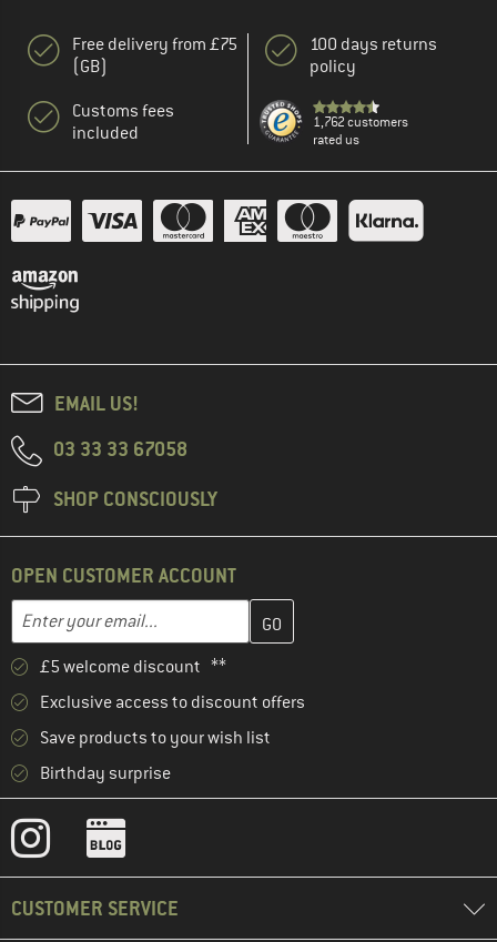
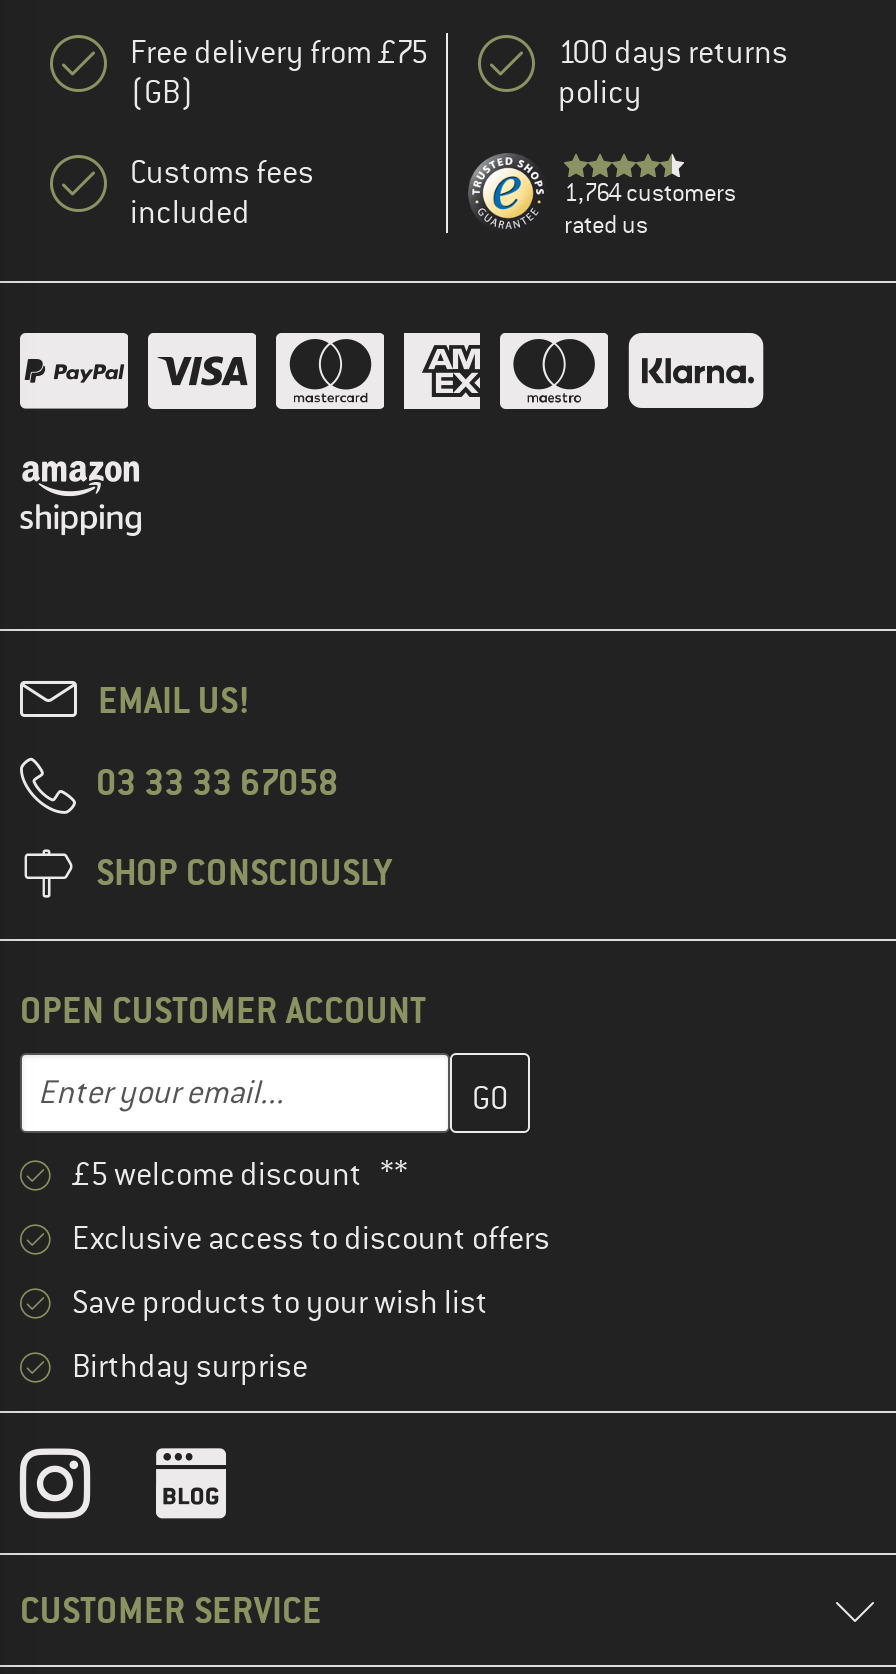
[313,114,408,131] 1,762 customers -> [564,178,736,210] 1,764 customers

